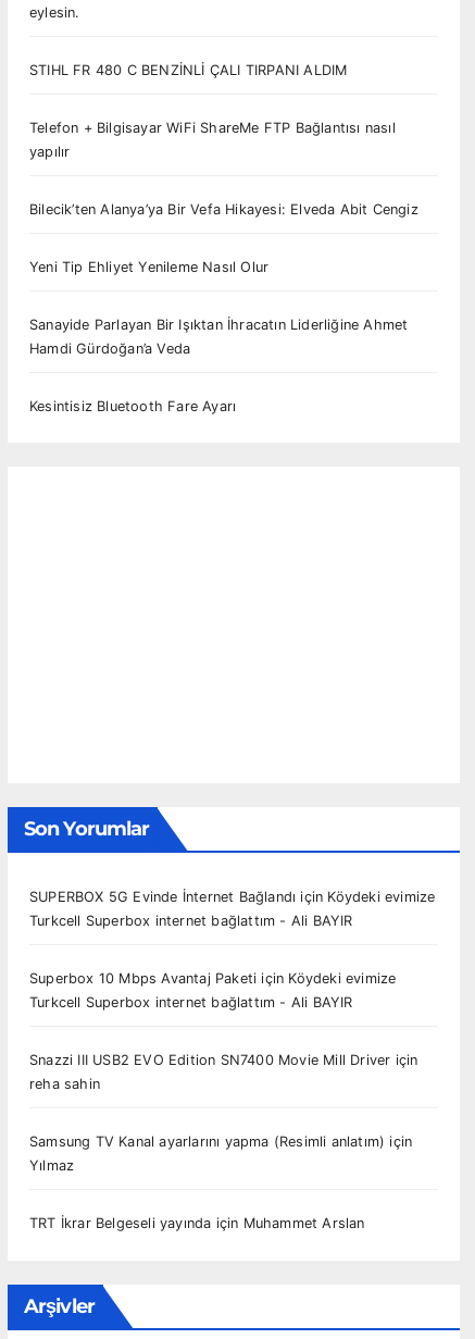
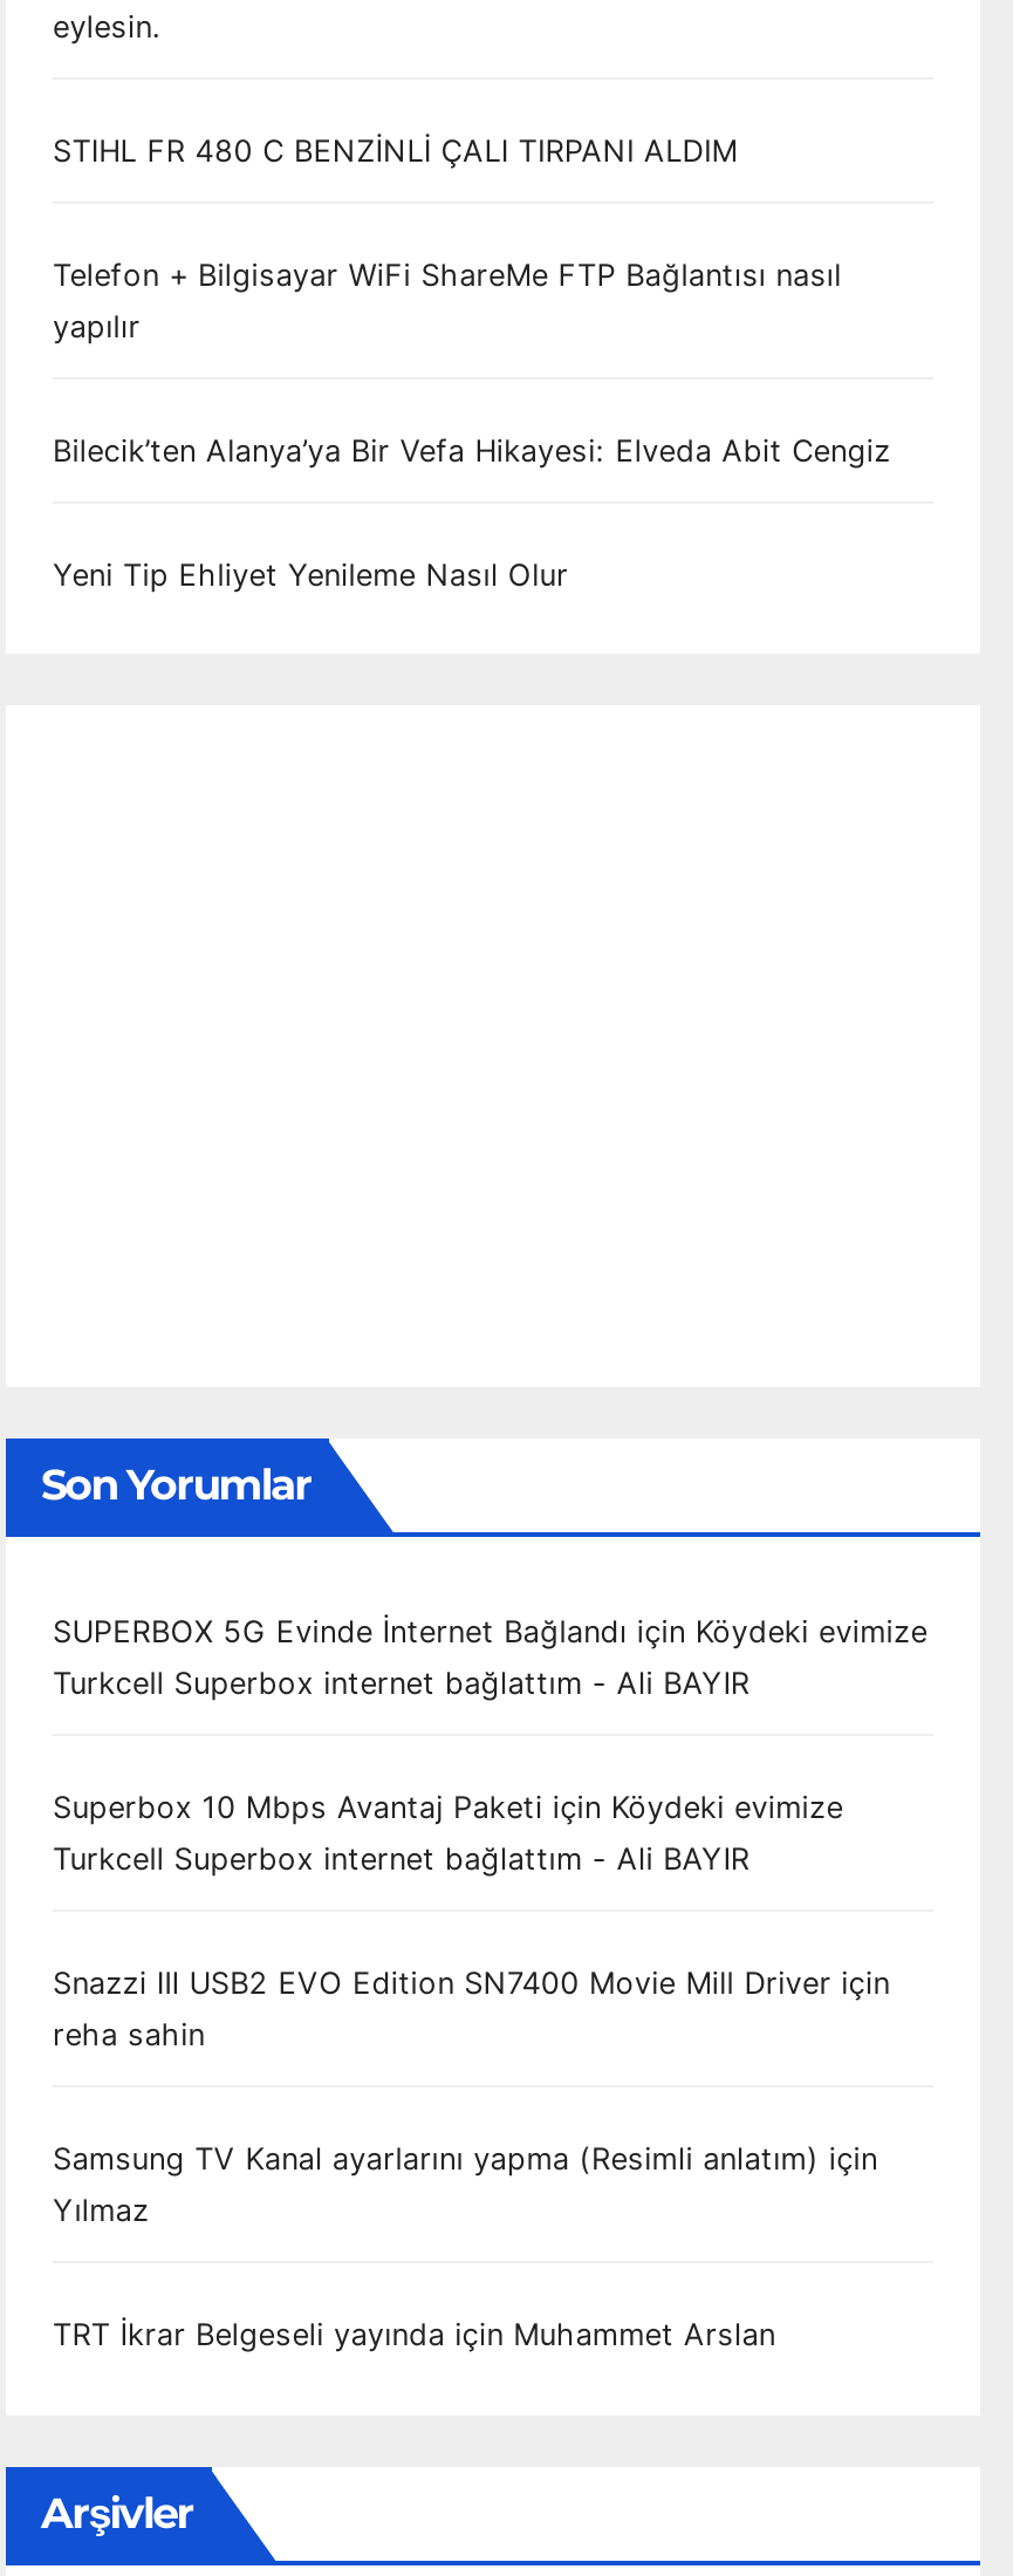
[29,316,408,356] Sanayide Parlayan Bir Işıktan İhracatın Liderliğine Ahmet | Hamdi Gürdoğan’a Veda -> none
[29,398,236,414] Kesintisiz Bluetooth Fare Ayarı -> none

